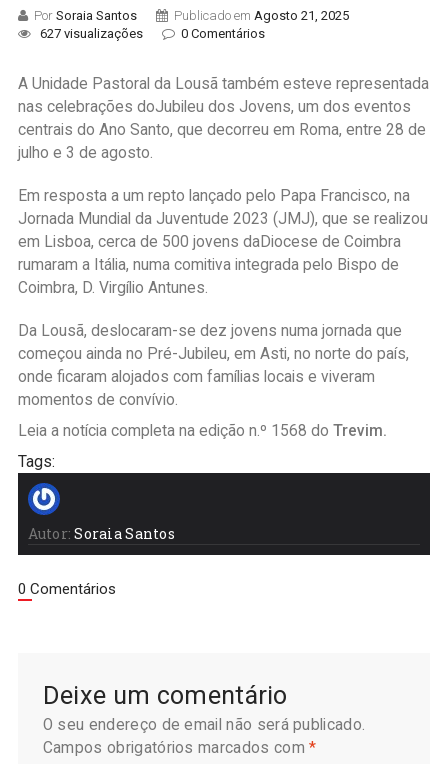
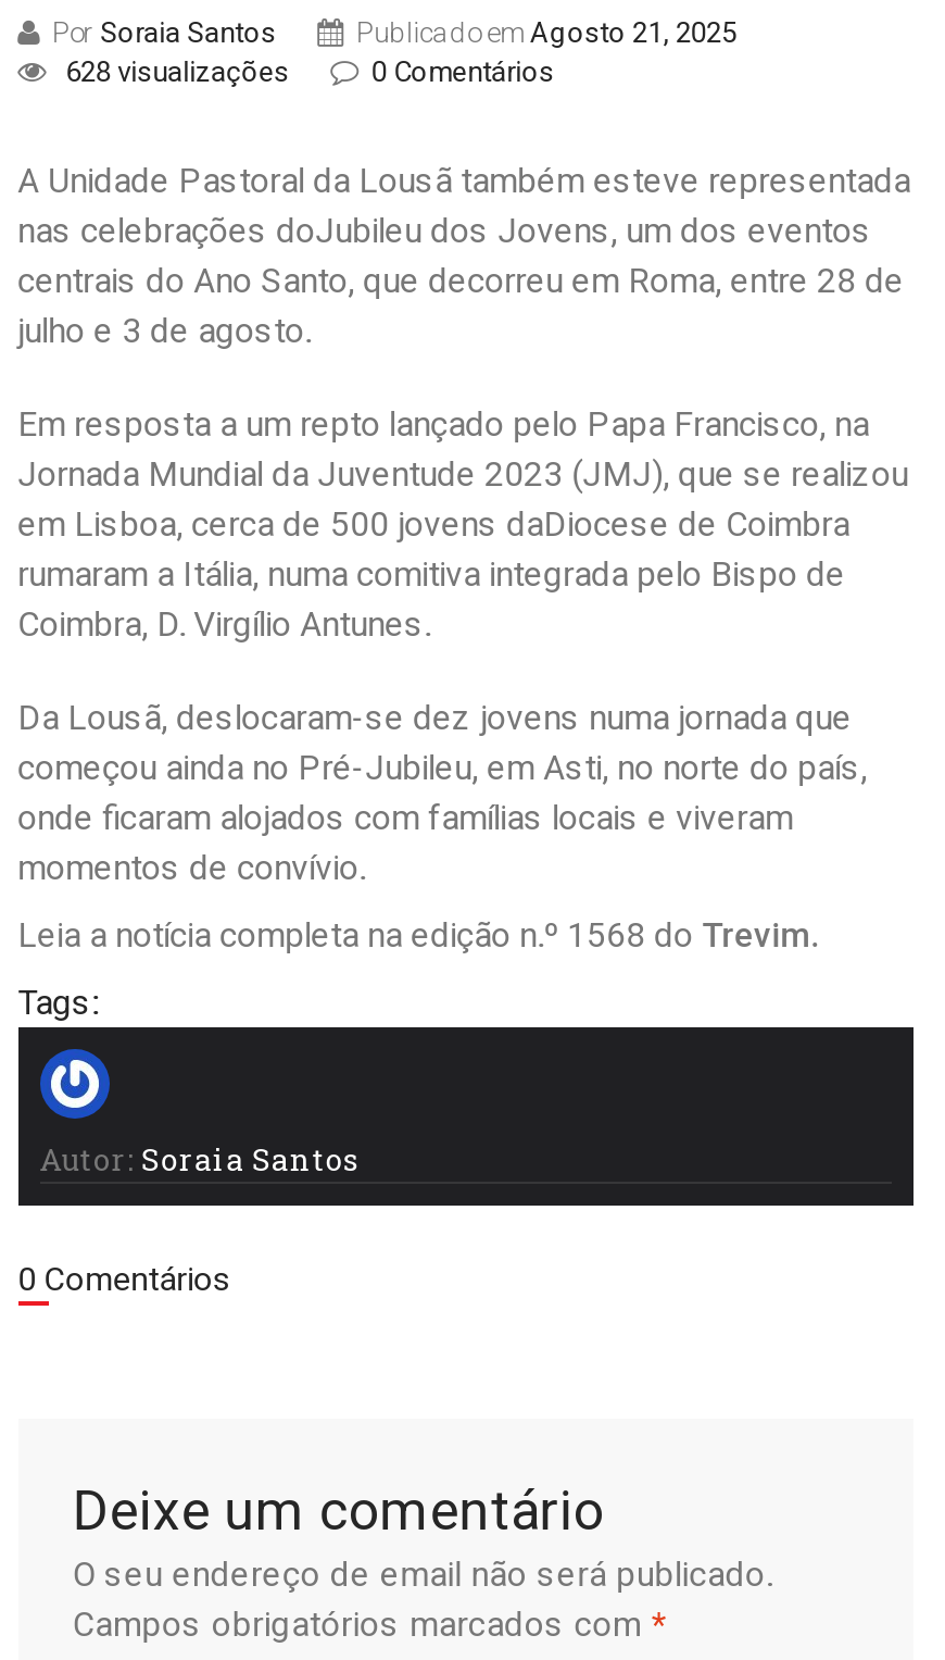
[40,26,143,41] 627 visualizações -> [65,56,289,88] 628 visualizações

